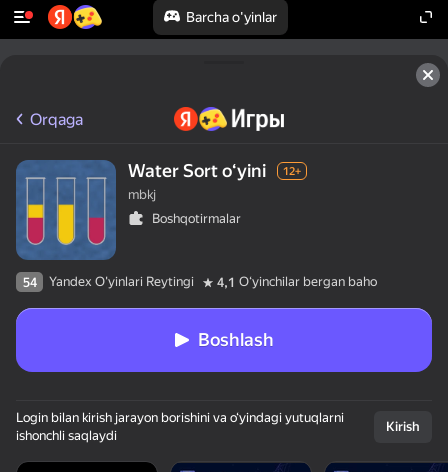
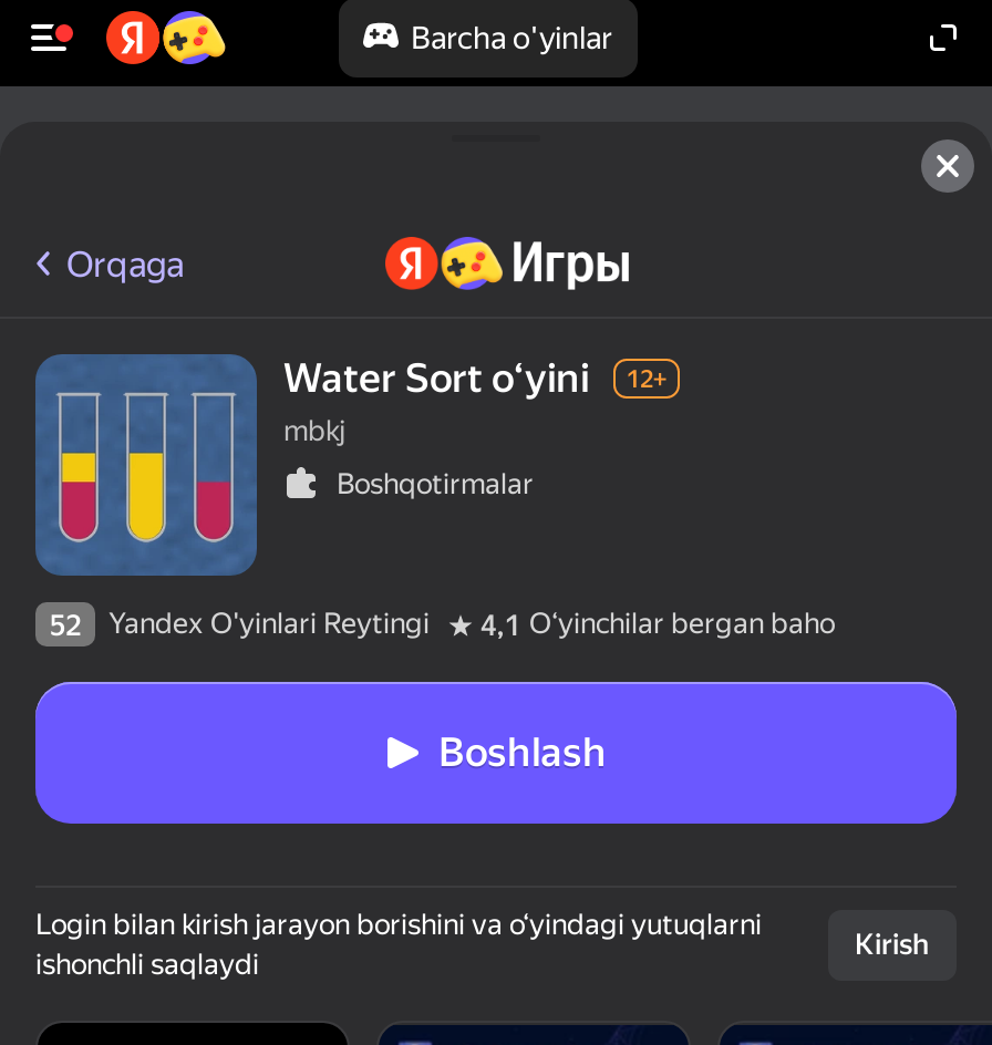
[22,274,36,289] 54 -> [50,608,81,641] 52

